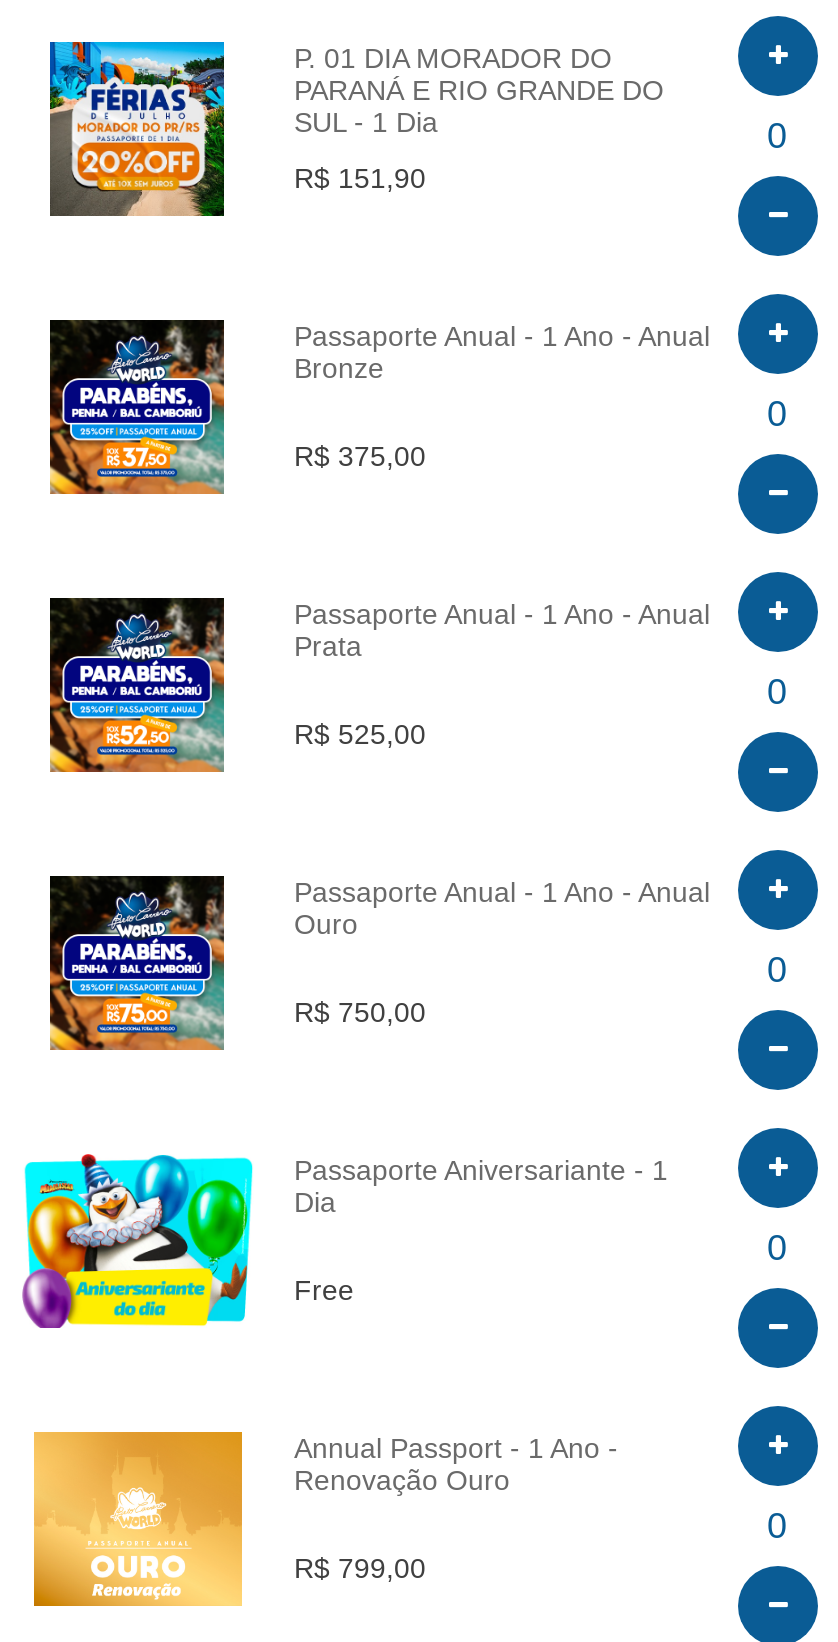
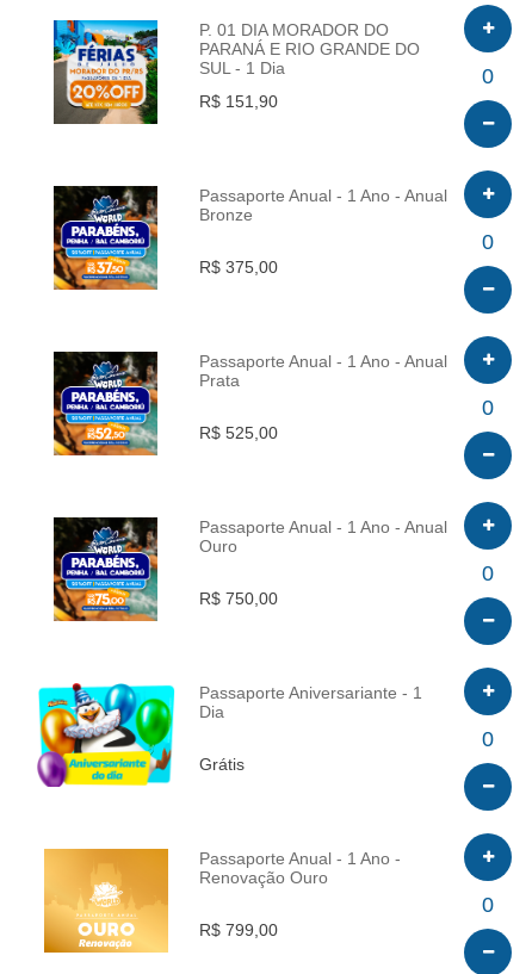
[294,1273,354,1305] Free -> [199,754,245,773] Grátis
[294,1432,618,1464] Annual Passport - 1 Ano - -> [199,849,401,868] Passaporte Anual - 1 Ano -

